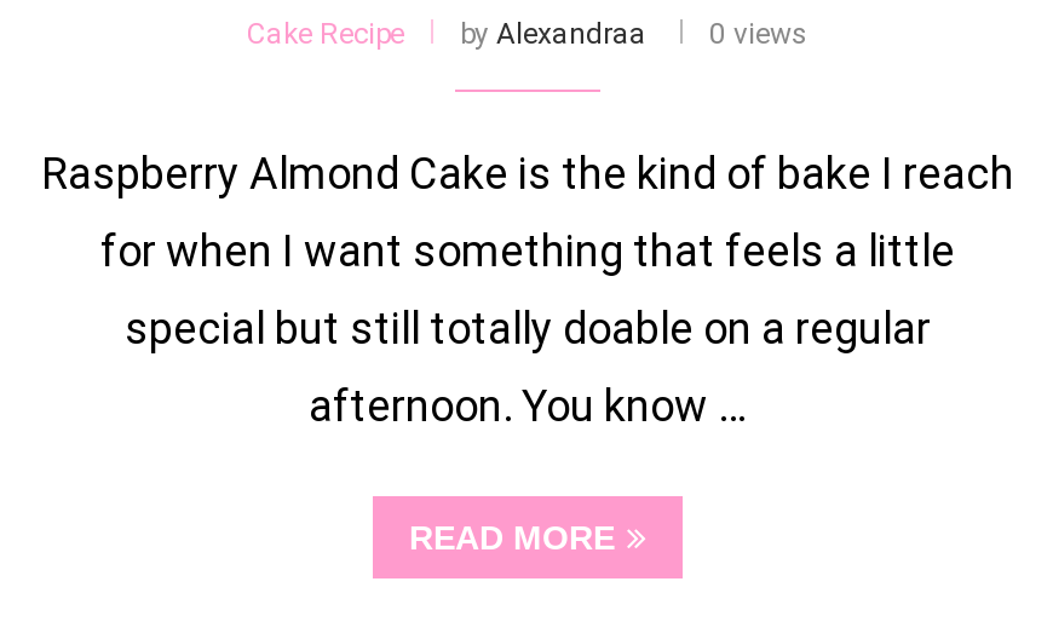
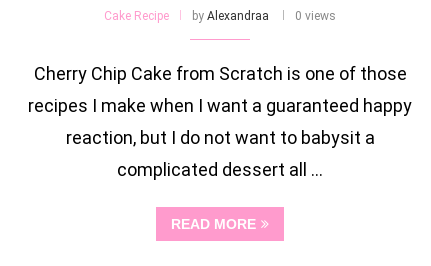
[41,147,1014,198] Raspberry Almond Cake is the kind of bake I reach -> [33,63,406,84] Cherry Chip Cake from Scratch is one of those
[100,224,955,275] for when I want something that feels a little -> [28,95,412,116] recipes I make when I want a guaranteed happy
[125,302,931,353] special but still totally doable on a regular -> [65,127,374,148] reaction, but I do not want to babysit a
[309,379,747,430] afternoon. You know … -> [117,159,323,180] complicated dessert all …

